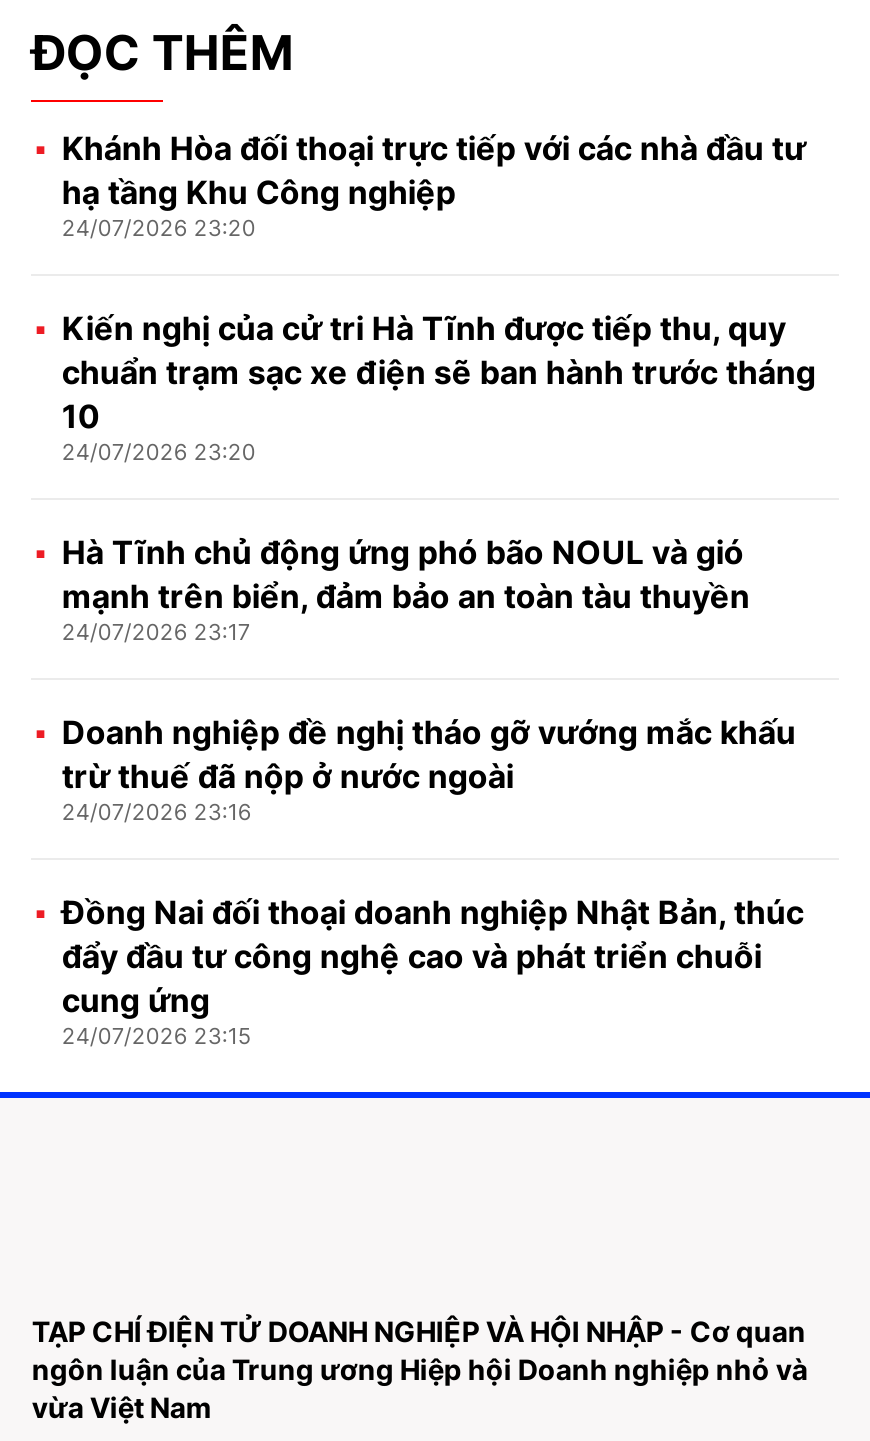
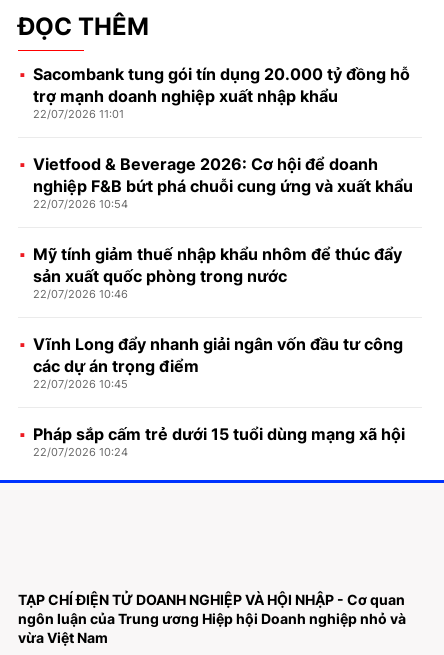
[62,128,806,242] Khánh Hòa đối thoại trực tiếp với các nhà đầu tư | hạ tầng Khu Công nghiệp | 24/07/2026 23:20 -> [33,64,410,121] Sacombank tung gói tín dụng 20.000 tỷ đồng hỗ | trợ mạnh doanh nghiệp xuất nhập khẩu | 22/07/2026 11:01
[62,308,816,466] Kiến nghị của cử tri Hà Tĩnh được tiếp thu, quy | chuẩn trạm sạc xe điện sẽ ban hành trước tháng | 10 | 24/07/2026 23:20 -> [33,154,413,211] Vietfood & Beverage 2026: Cơ hội để doanh | nghiệp F&B bứt phá chuỗi cung ứng và xuất khẩu | 22/07/2026 10:54
[62,532,750,646] Hà Tĩnh chủ động ứng phó bão NOUL và gió | mạnh trên biển, đảm bảo an toàn tàu thuyền | 24/07/2026 23:17 -> [33,244,402,301] Mỹ tính giảm thuế nhập khẩu nhôm để thúc đẩy | sản xuất quốc phòng trong nước | 22/07/2026 10:46
[62,712,796,826] Doanh nghiệp đề nghị tháo gỡ vướng mắc khấu | trừ thuế đã nộp ở nước ngoài | 24/07/2026 23:16 -> [33,334,403,391] Vĩnh Long đẩy nhanh giải ngân vốn đầu tư công | các dự án trọng điểm | 22/07/2026 10:45
[62,892,804,1050] Đồng Nai đối thoại doanh nghiệp Nhật Bản, thúc | đẩy đầu tư công nghệ cao và phát triển chuỗi | cung ứng | 24/07/2026 23:15 -> [33,424,405,459] Pháp sắp cấm trẻ dưới 15 tuổi dùng mạng xã hội | 22/07/2026 10:24

